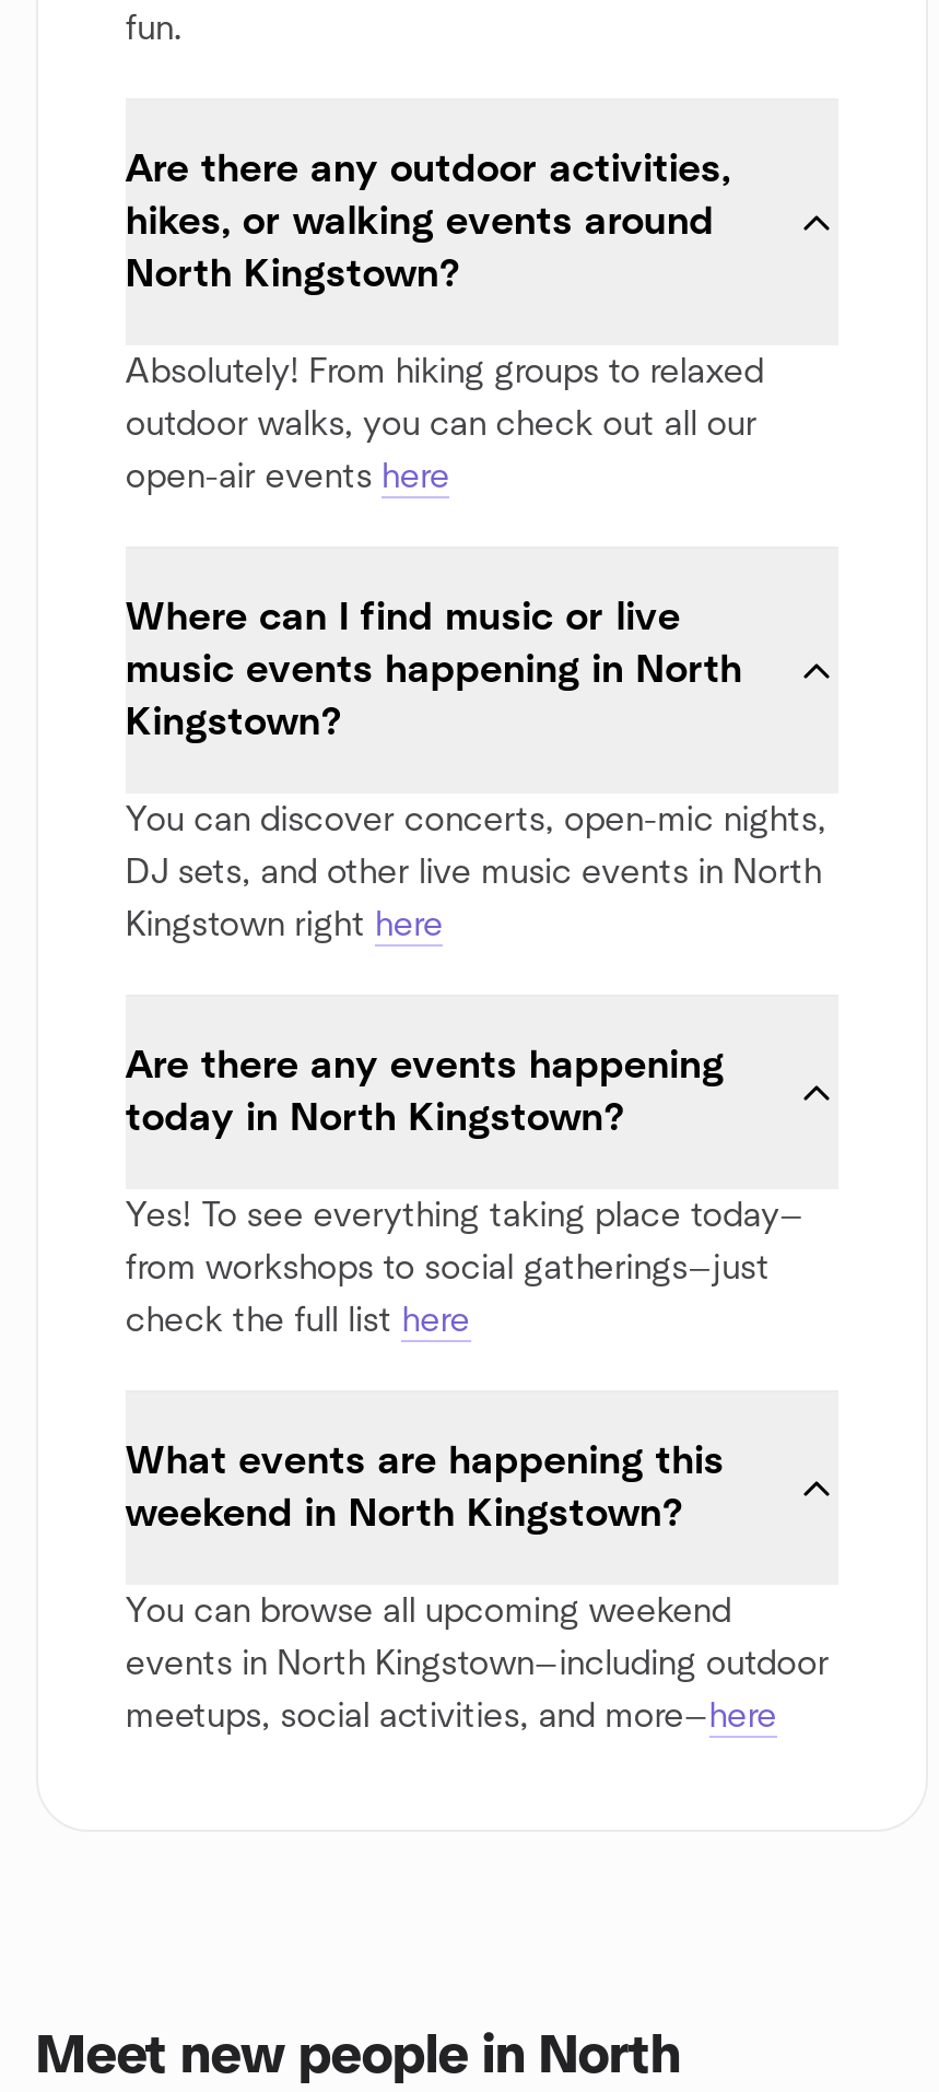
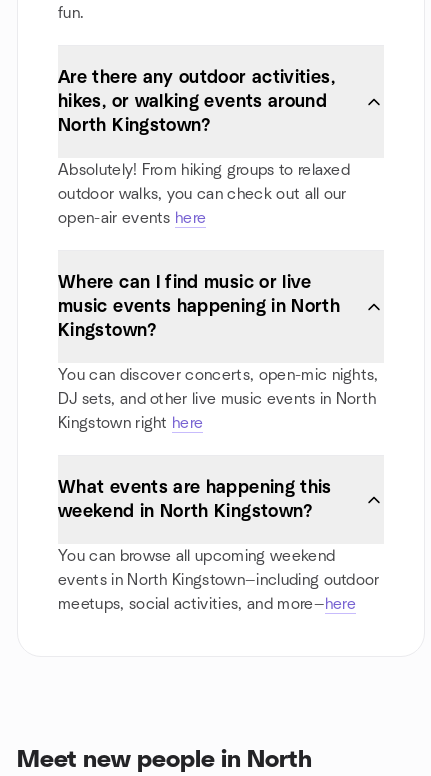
[126,1047,805,1338] Are there any events happening | today in North Kingstown? | Yes! To see everything taking place today— | from workshops to social gatherings—just | check the full list here -> none

